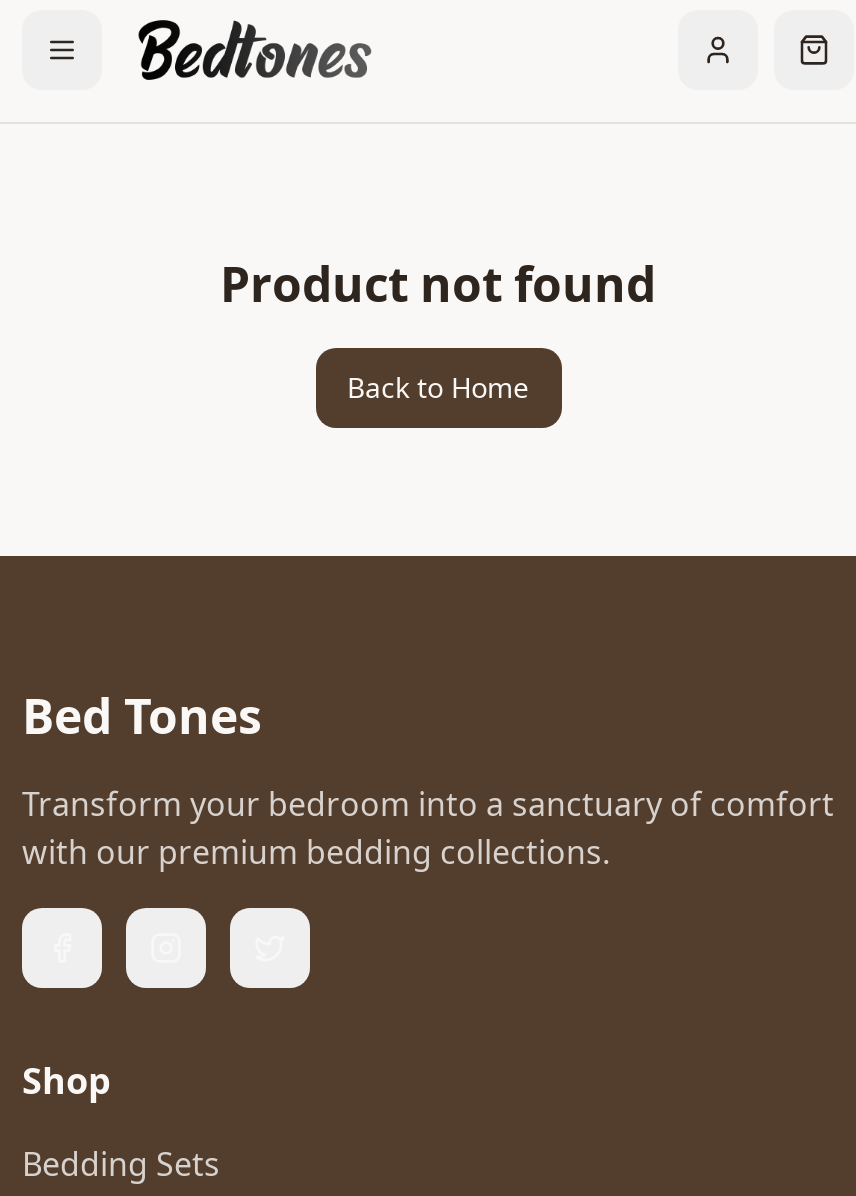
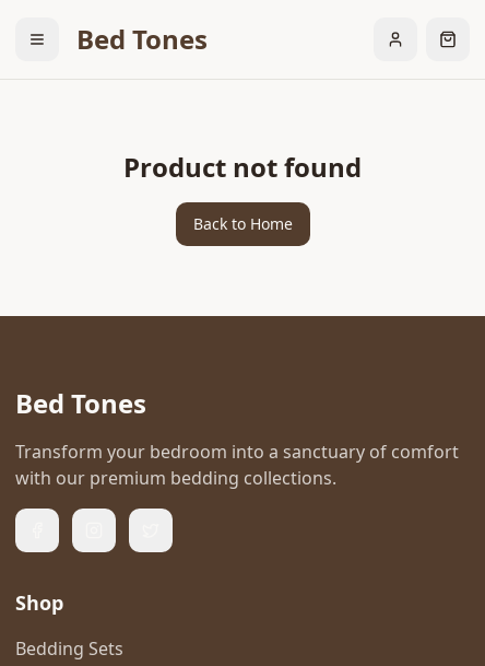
none -> [76,21,208,57] Bed Tones

